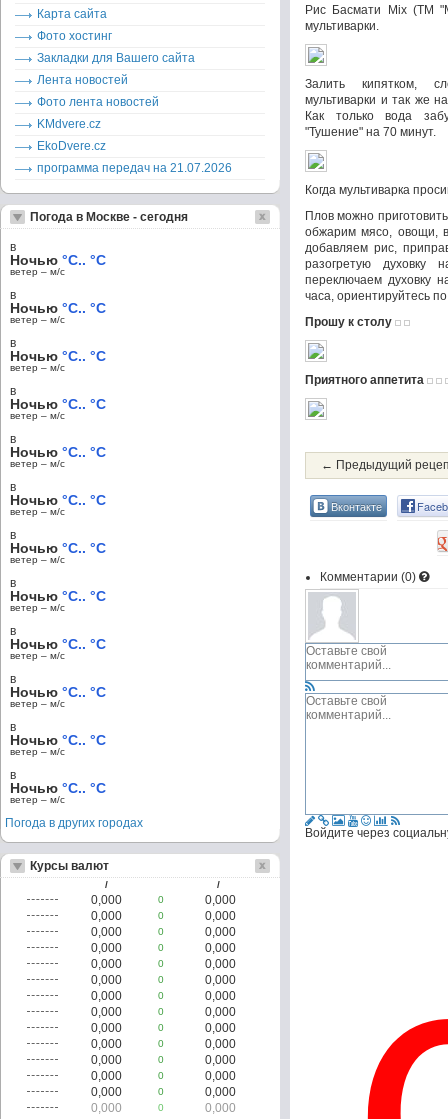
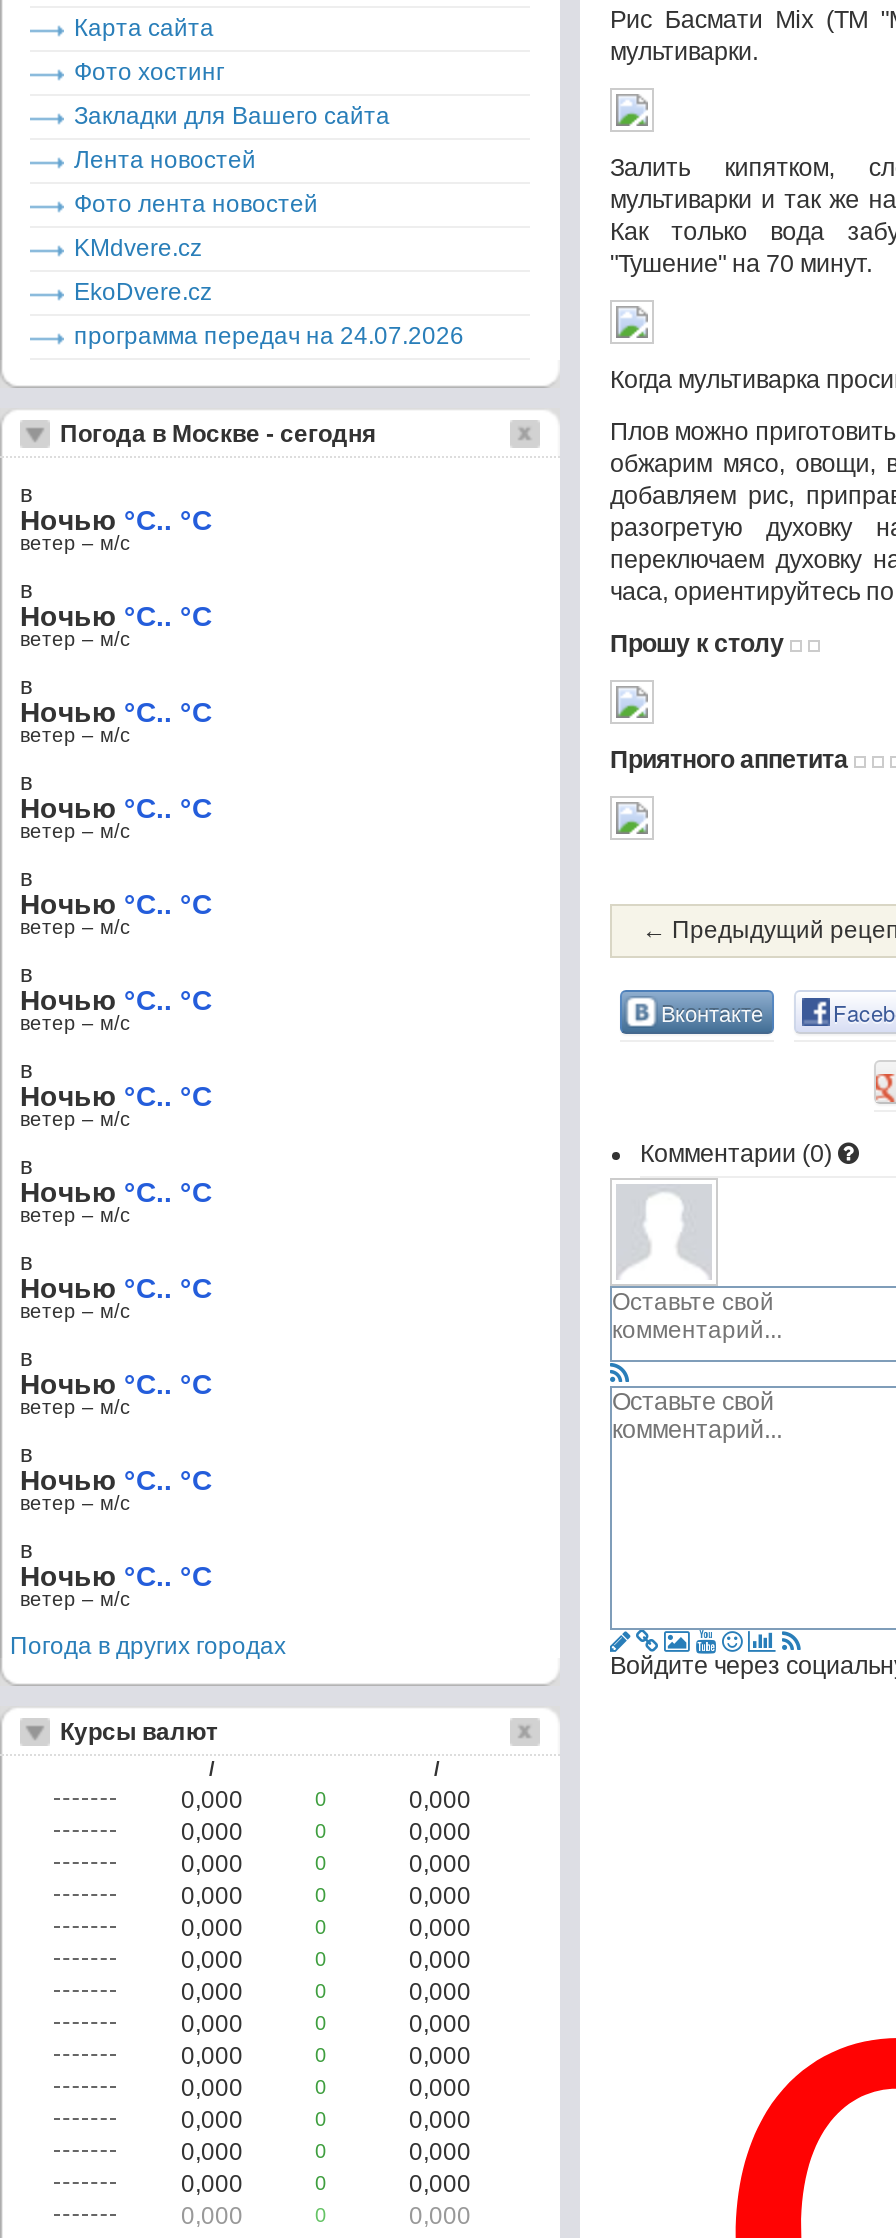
[37,161,232,175] программа передач на 21.07.2026 -> [74,322,464,350] программа передач на 24.07.2026

